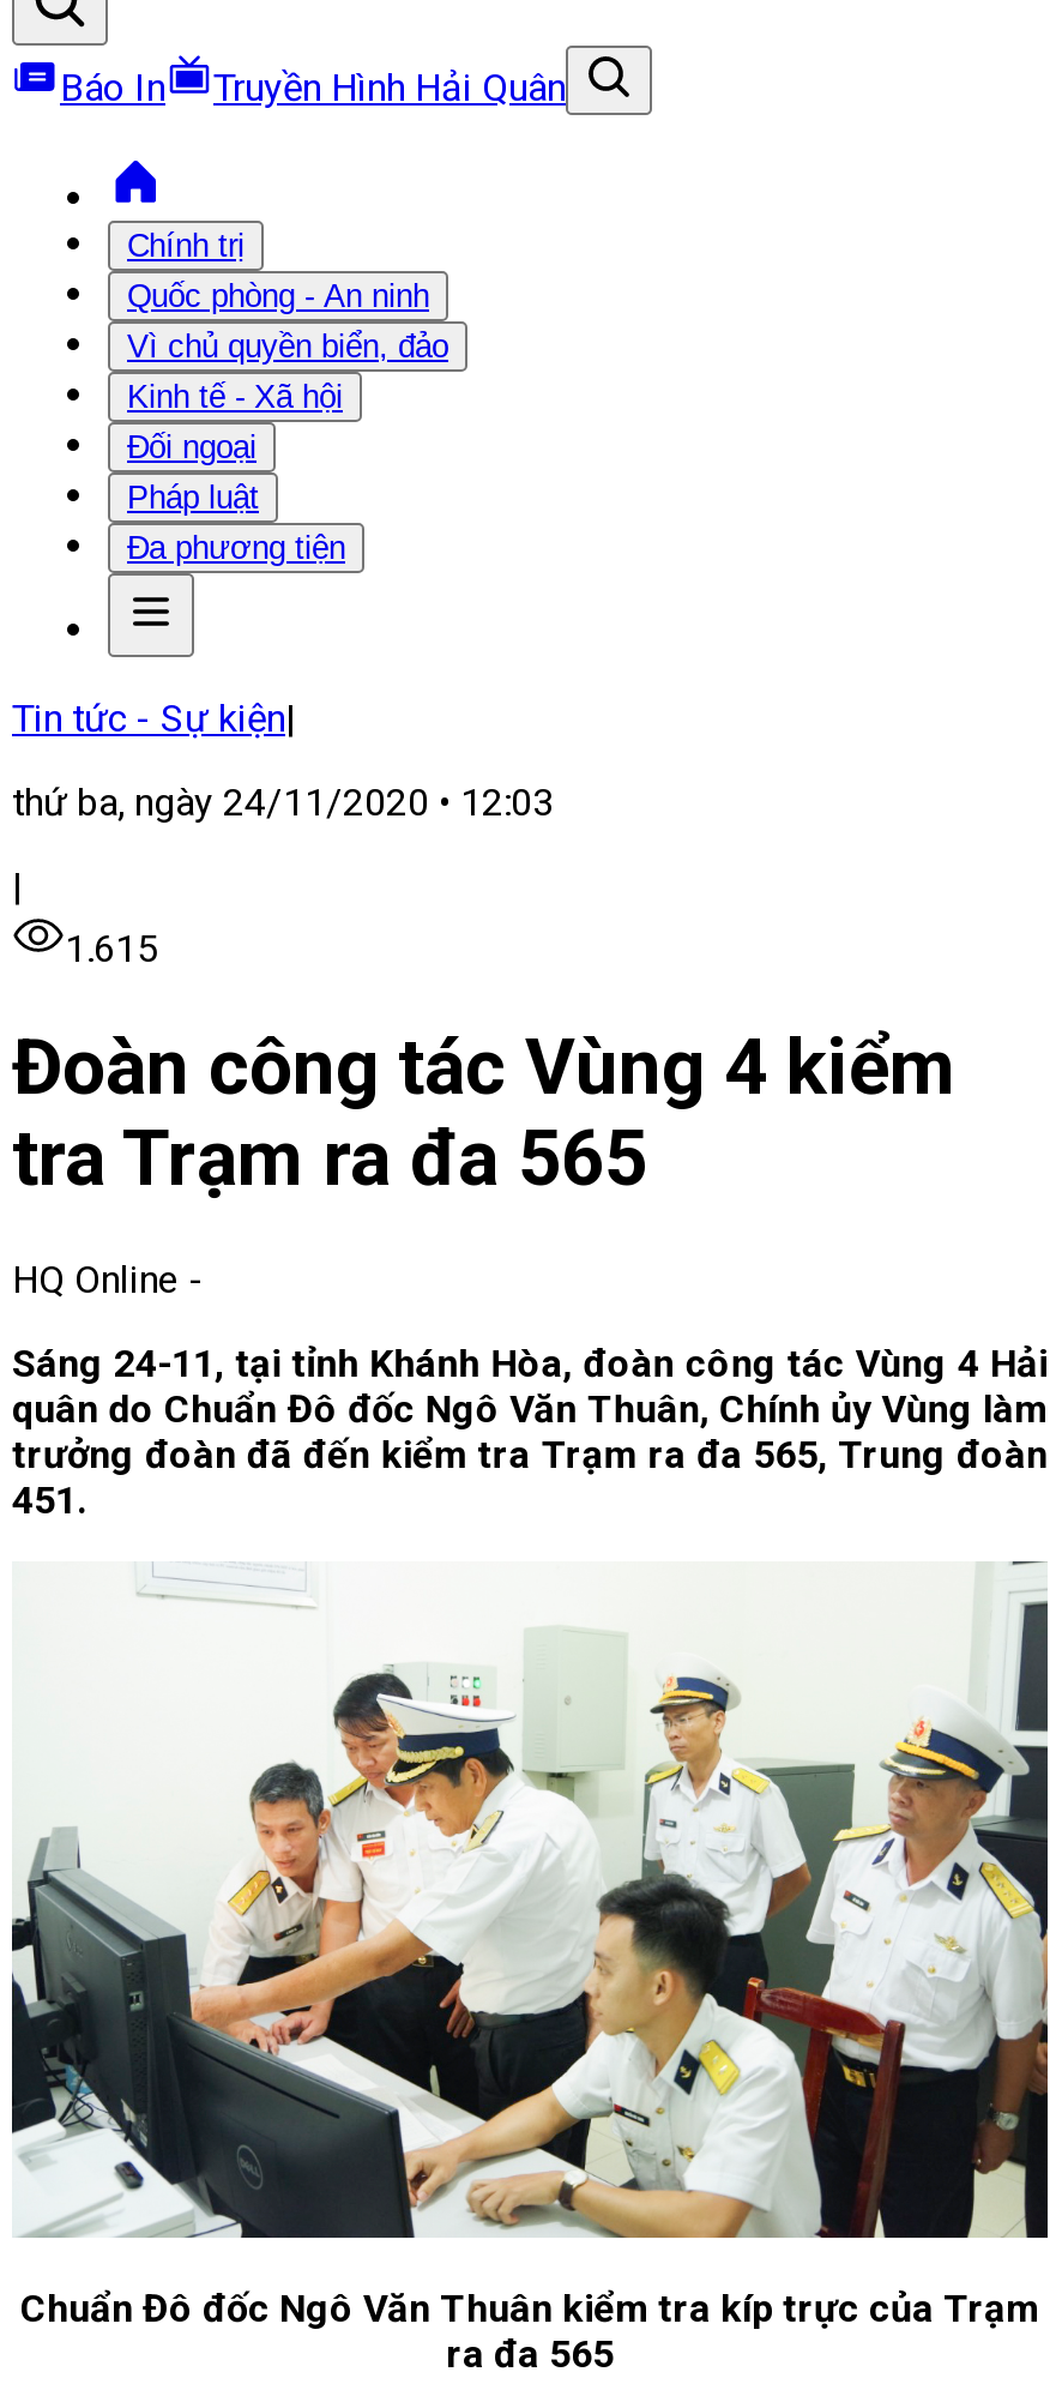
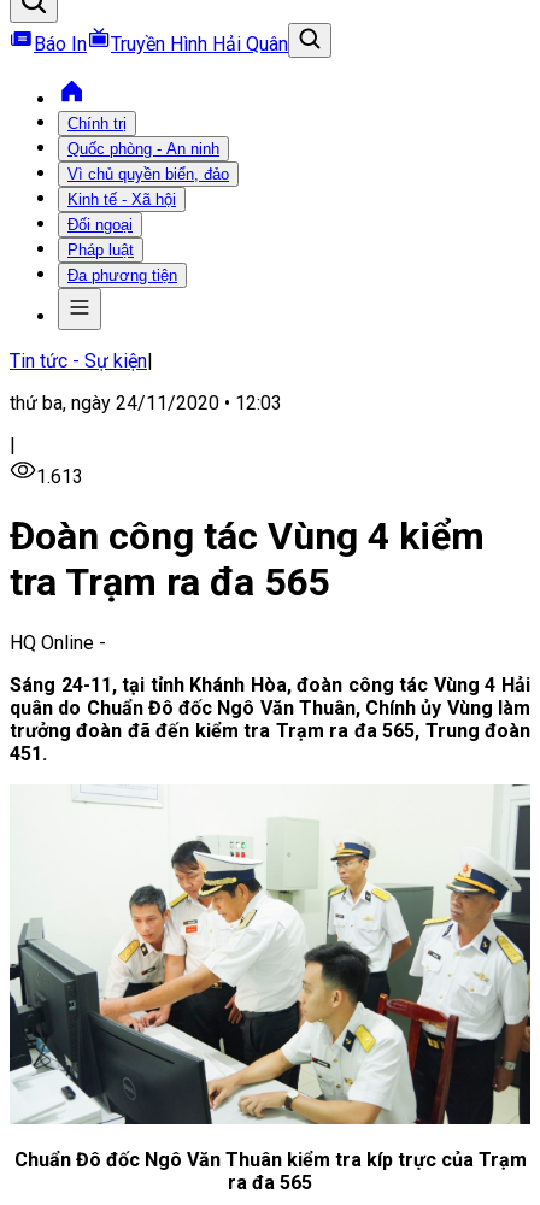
[65,926,158,971] 1.615 -> [36,465,83,488] 1.613

